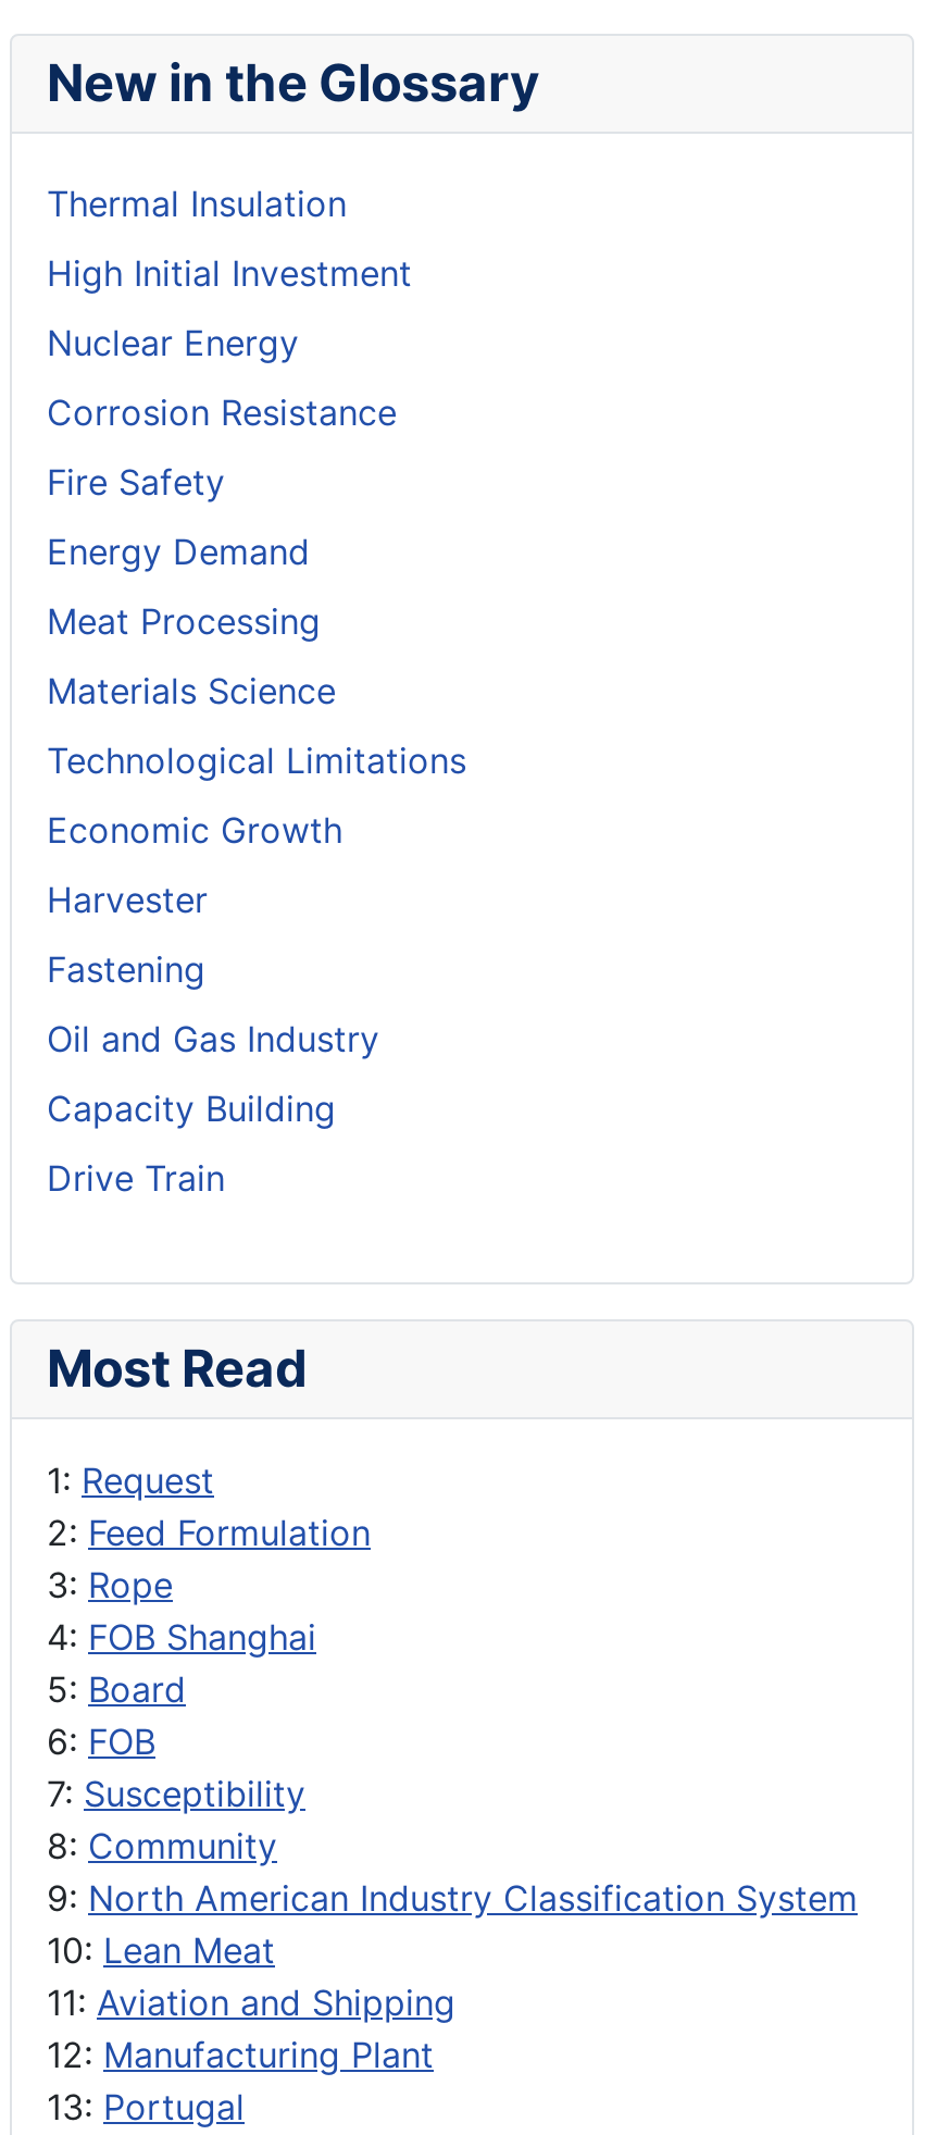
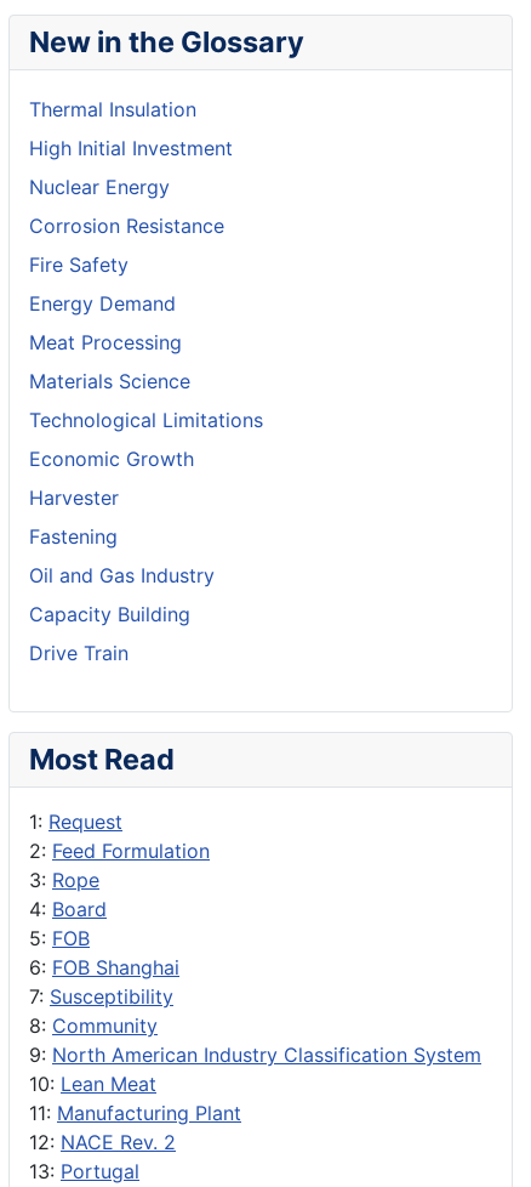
[47,1616,316,1763] 4: FOB Shanghai | 5: Board | 6: FOB -> [29,897,179,980] 4: Board | 5: FOB | 6: FOB Shanghai
[47,1981,455,2077] 11: Aviation and Shipping | 12: Manufacturing Plant -> [29,1101,241,1154] 11: Manufacturing Plant | 12: NACE Rev. 2

